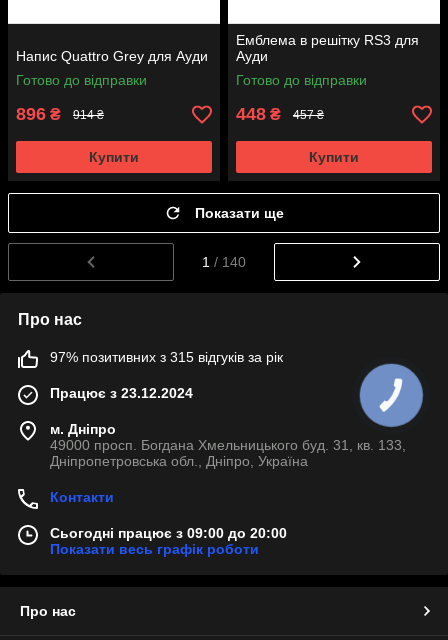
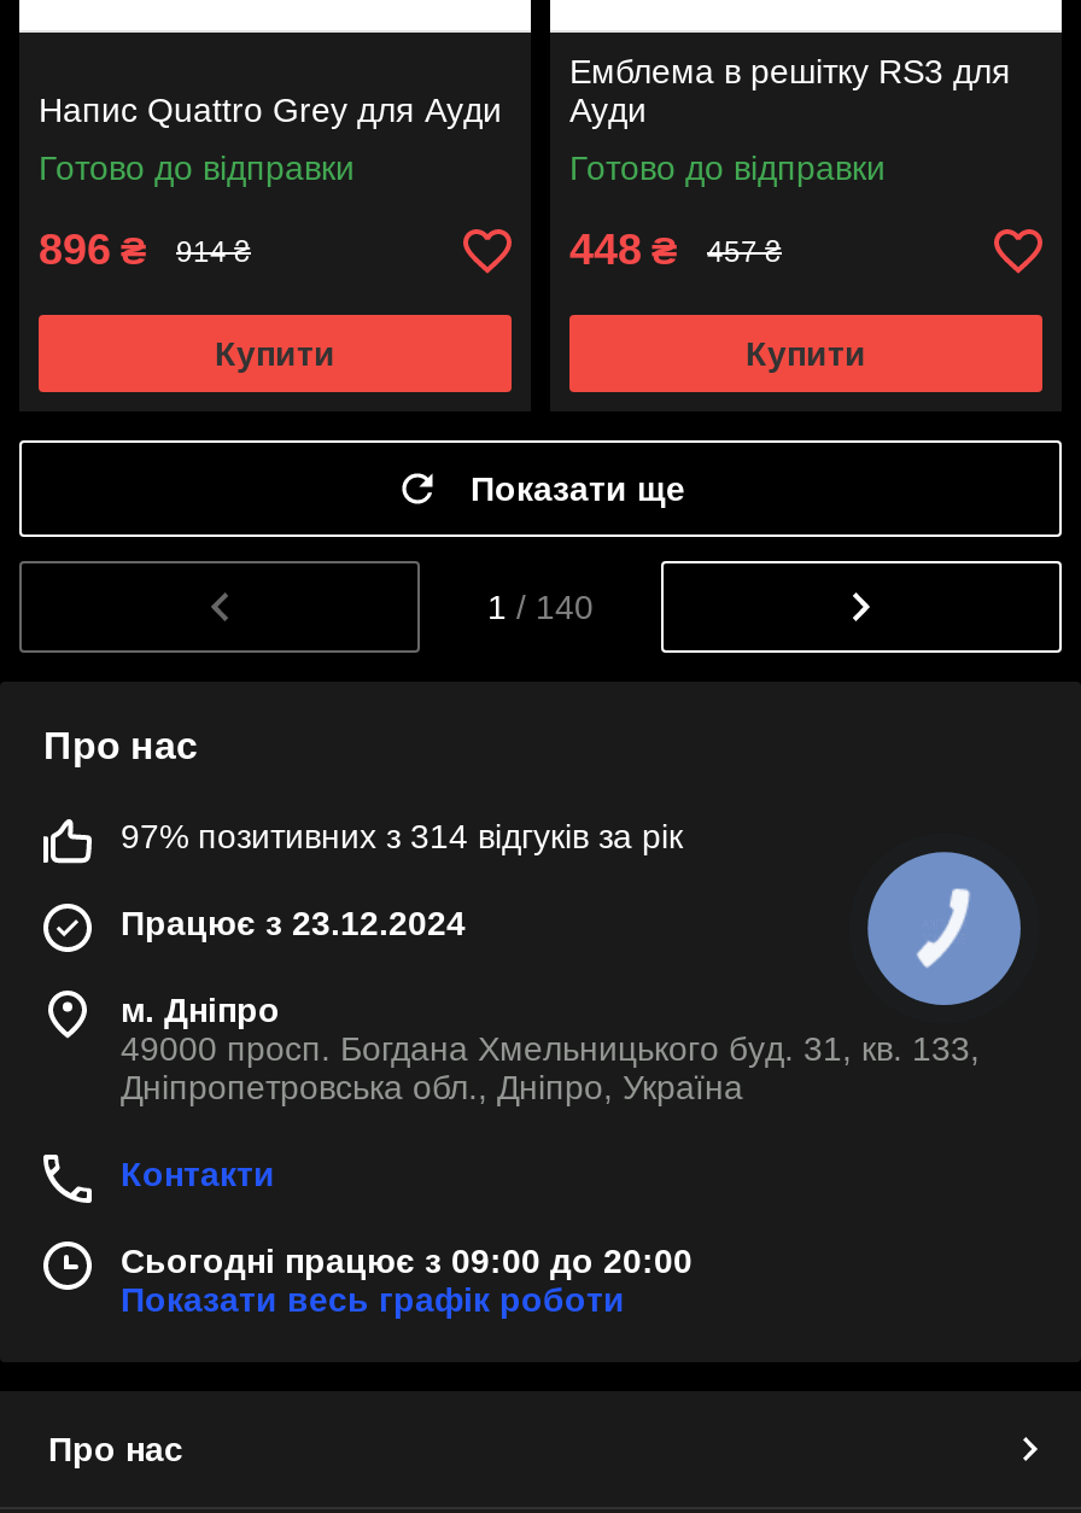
[50,349,283,365] 97% позитивних з 315 відгуків за рік -> [121,817,683,856] 97% позитивних з 314 відгуків за рік

